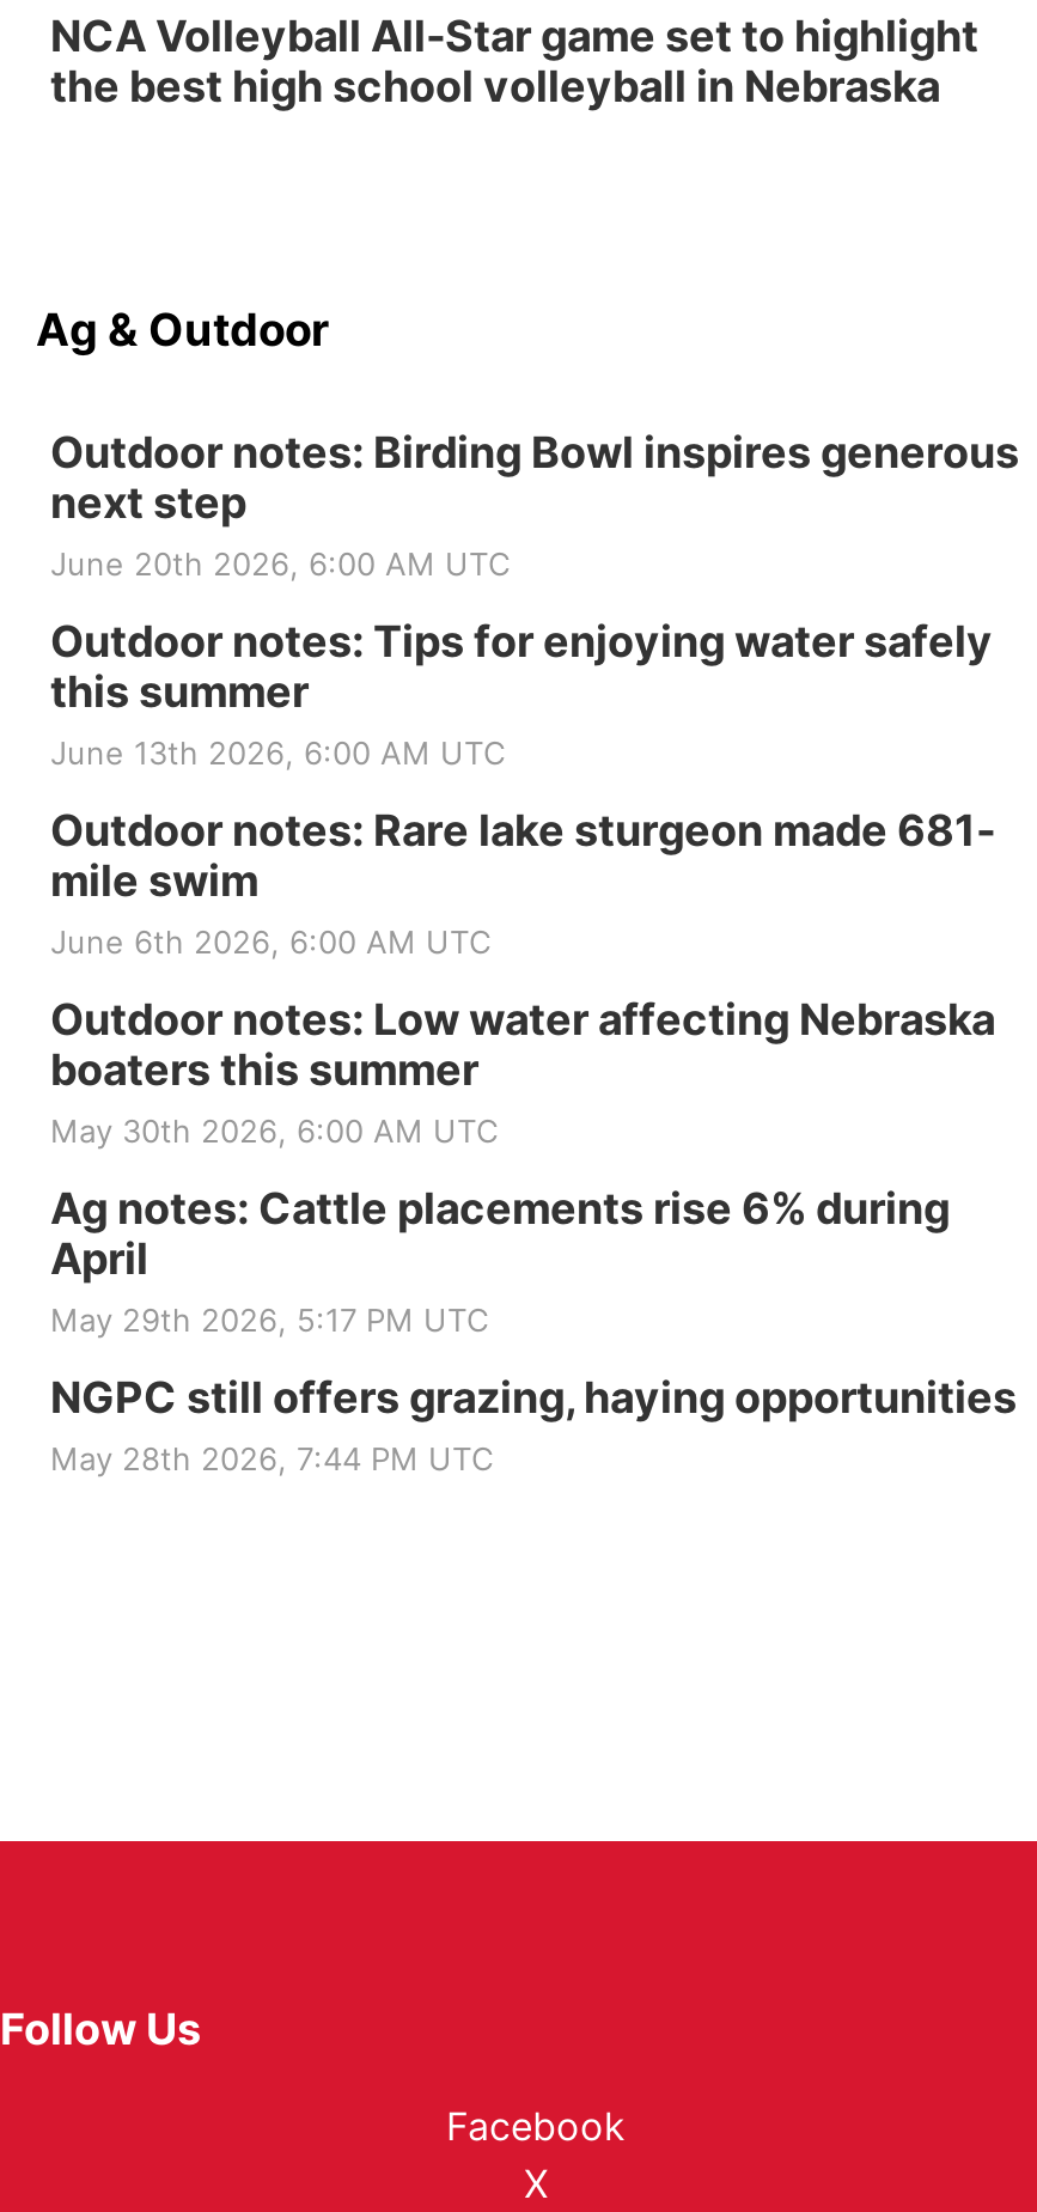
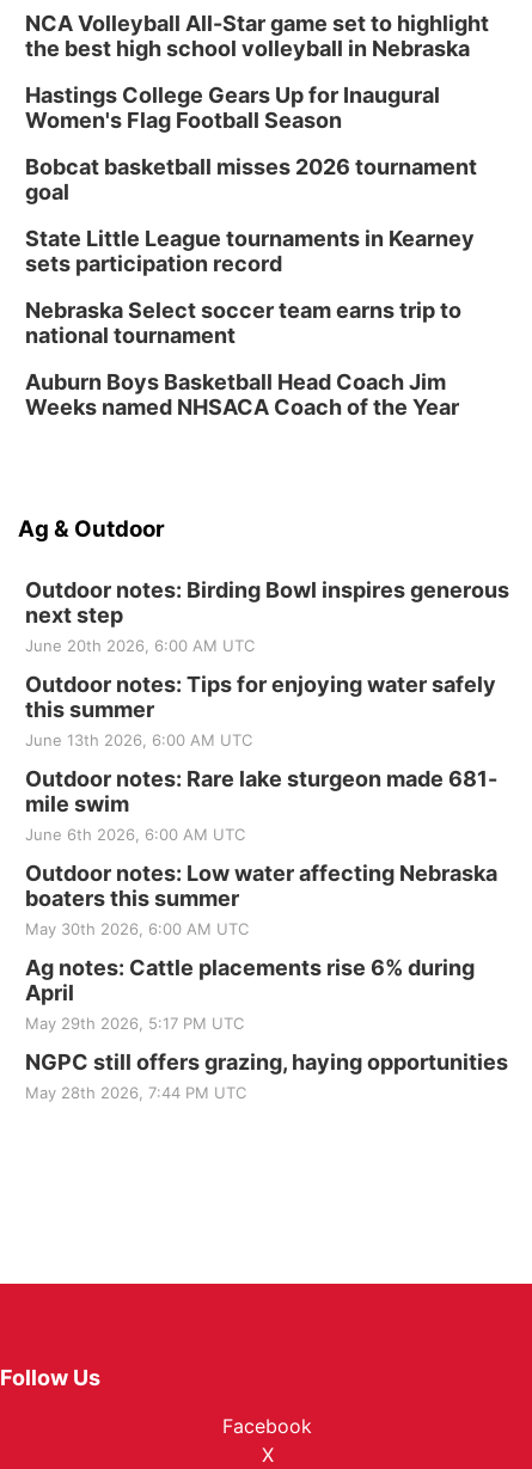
none -> [25,82,477,420] Hastings College Gears Up for Inaugural | Women's Flag Football Season | Bobcat basketball misses 2026 tournament | goal | State Little League tournaments in Kearney | sets participation record | Nebraska Select soccer team earns trip to | national tournament | Auburn Boys Basketball Head Coach Jim | Weeks named NHSACA Coach of the Year

